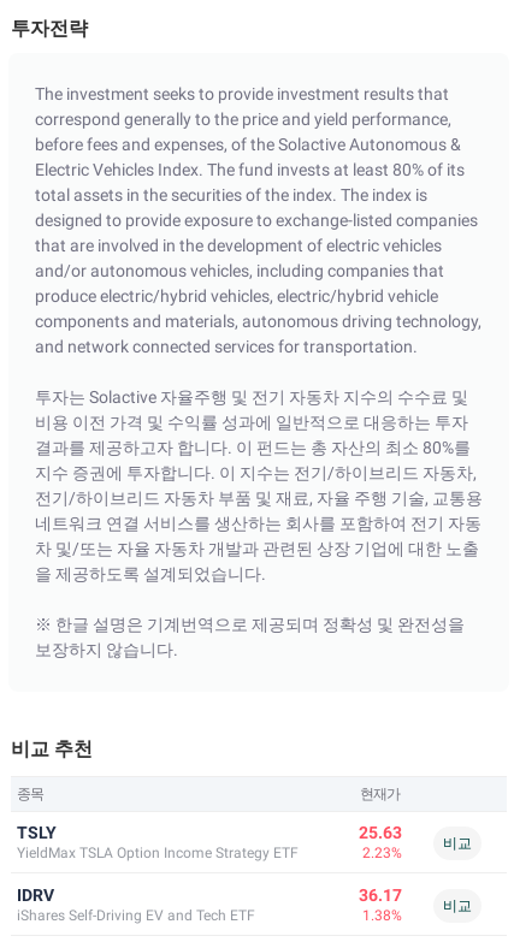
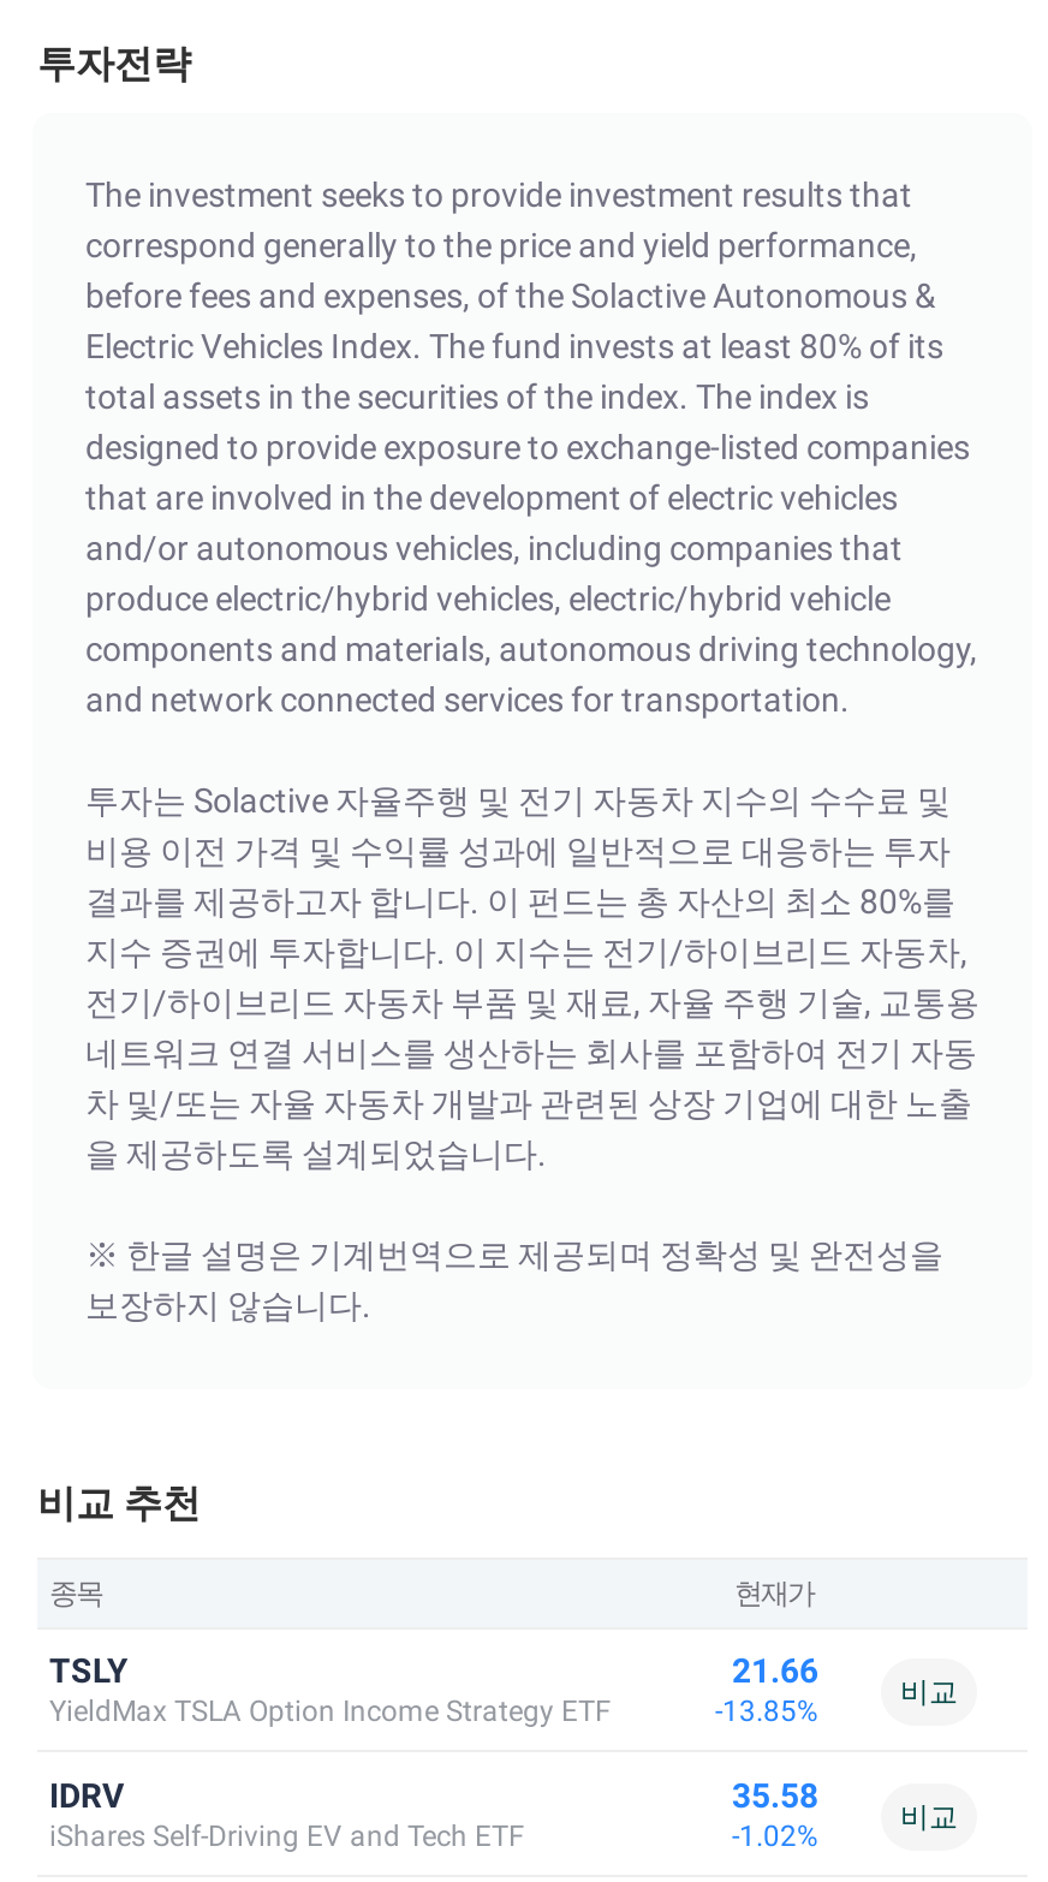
[359,823,402,842] 25.63 -> [732,1652,818,1690] 21.66
[362,845,402,862] 2.23% -> [715,1695,818,1729] -13.85%
[359,886,402,905] 36.17 -> [732,1777,818,1815] 35.58
[362,907,402,924] 1.38% -> [732,1820,818,1854] -1.02%

